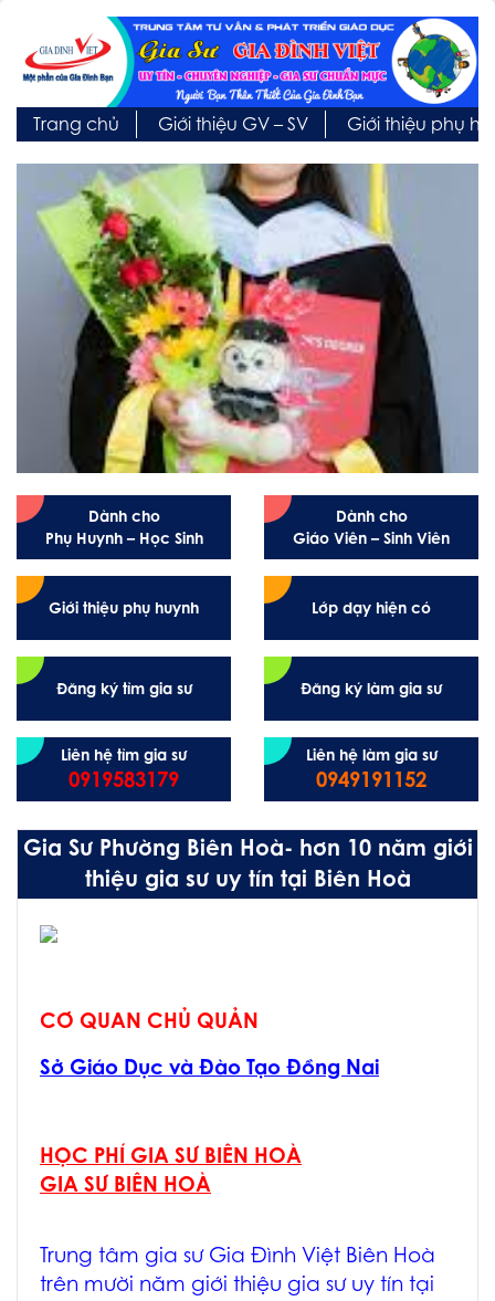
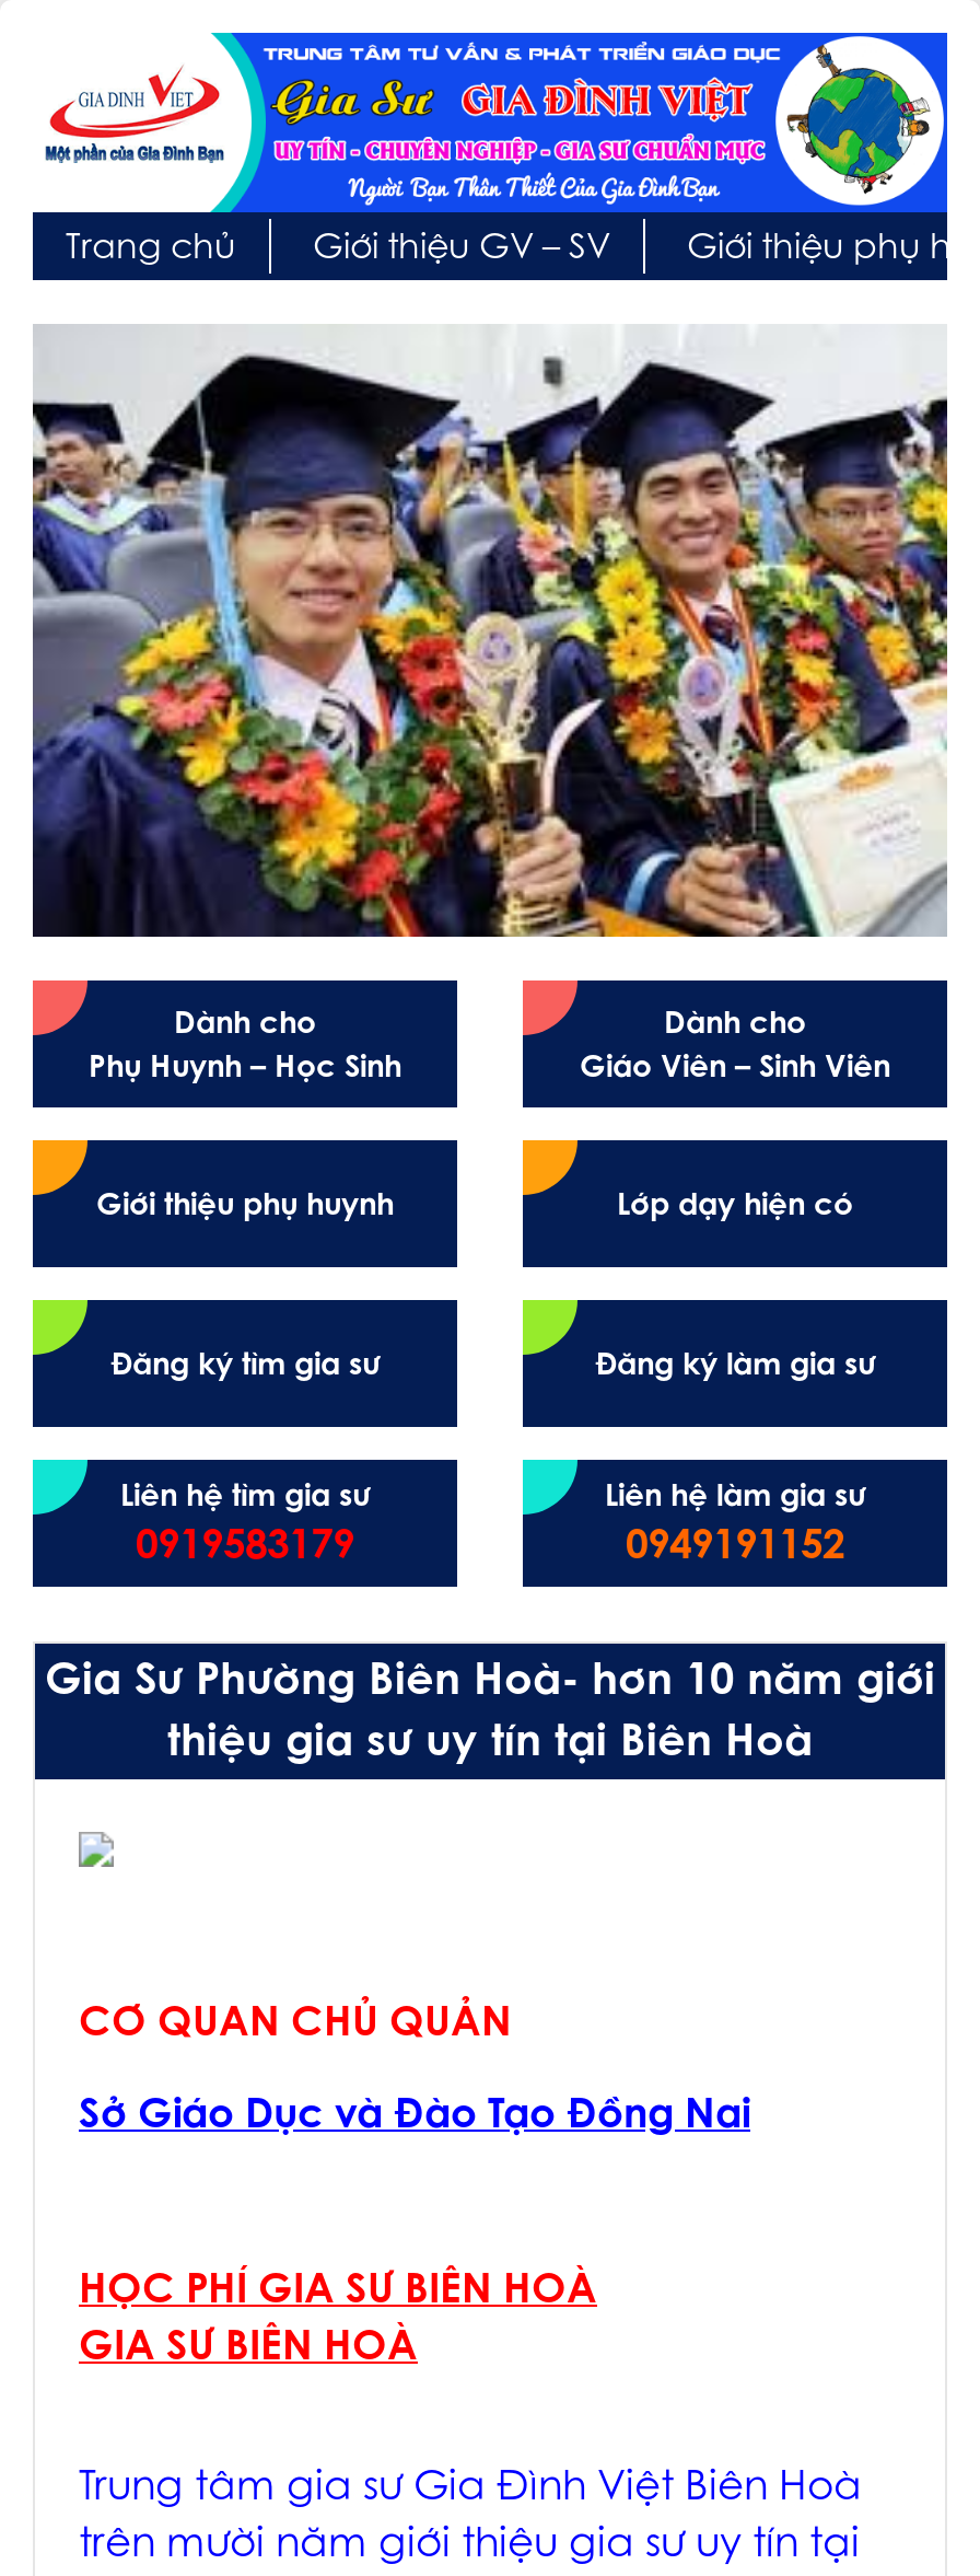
[17,162,480,474] [image] -> [33,324,949,939] [image]

